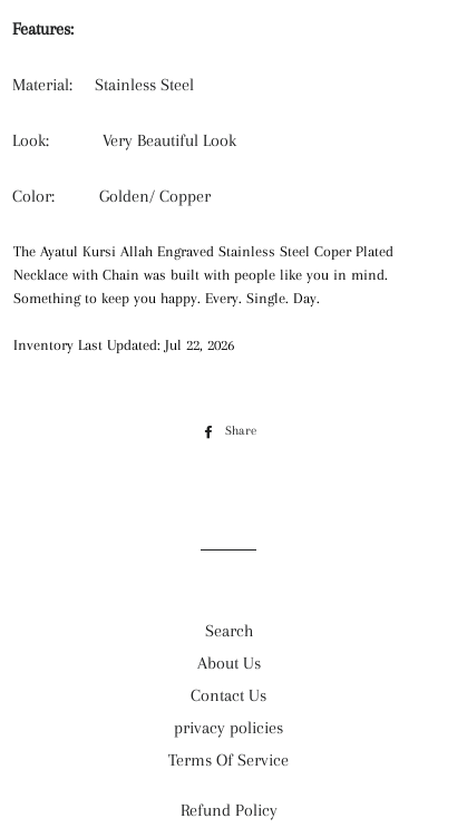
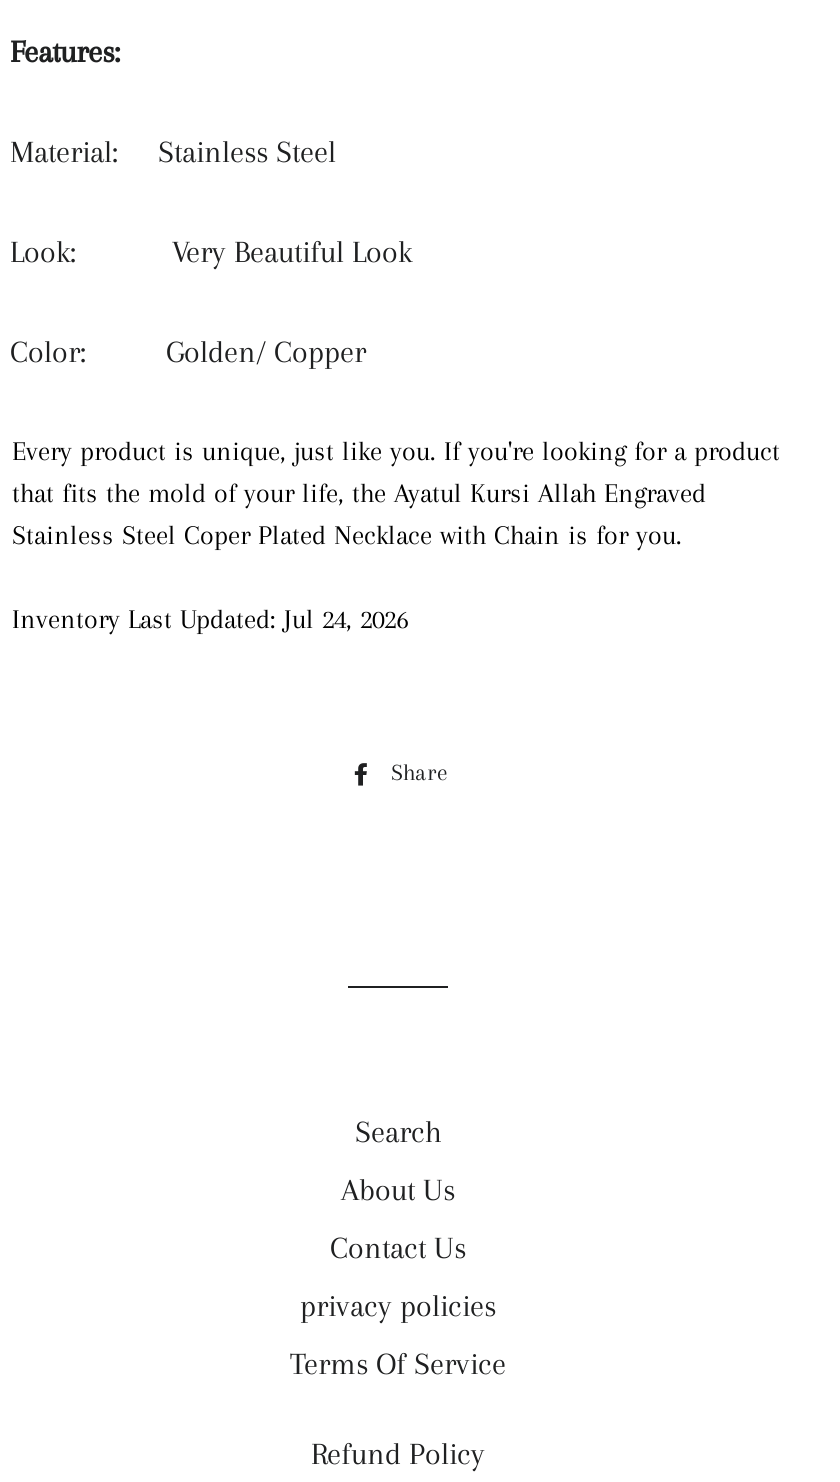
[13,243,393,307] The Ayatul Kursi Allah Engraved Stainless Steel Coper Plated | Necklace with Chain was built with people like you in mind. | Something to keep you happy. Every. Single. Day. -> [12,437,780,551] Every product is unique, just like you. If you're looking for a product | that fits the mold of your life, the Ayatul Kursi Allah Engraved | Stainless Steel Coper Plated Necklace with Chain is for you.
[13,337,234,354] Inventory Last Updated: Jul 22, 2026 -> [12,605,408,635] Inventory Last Updated: Jul 24, 2026

